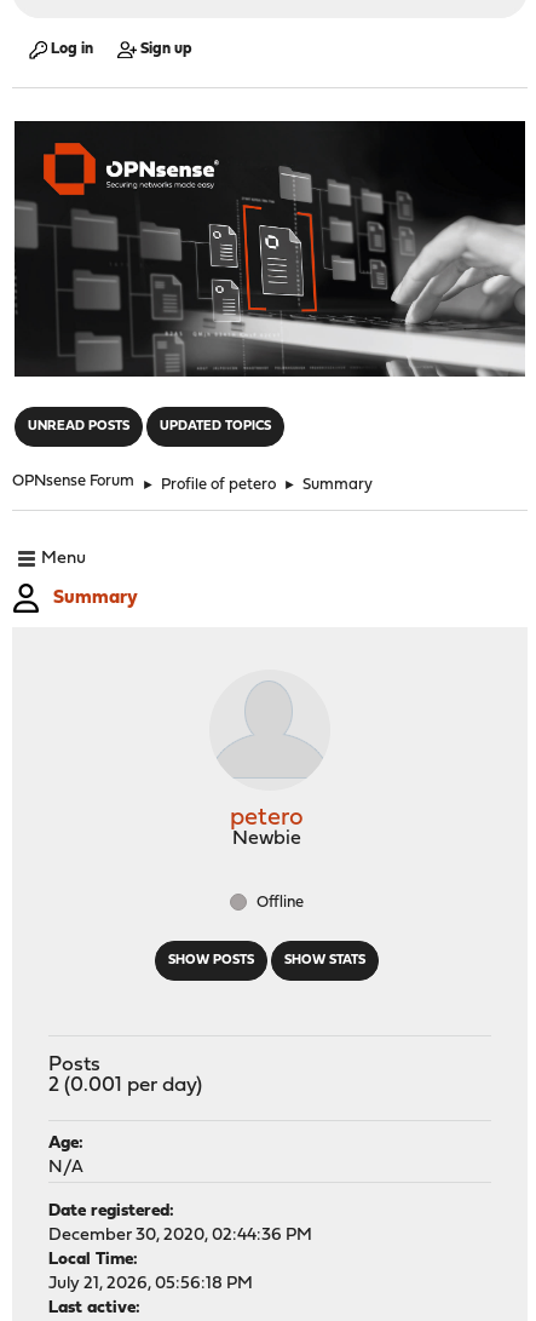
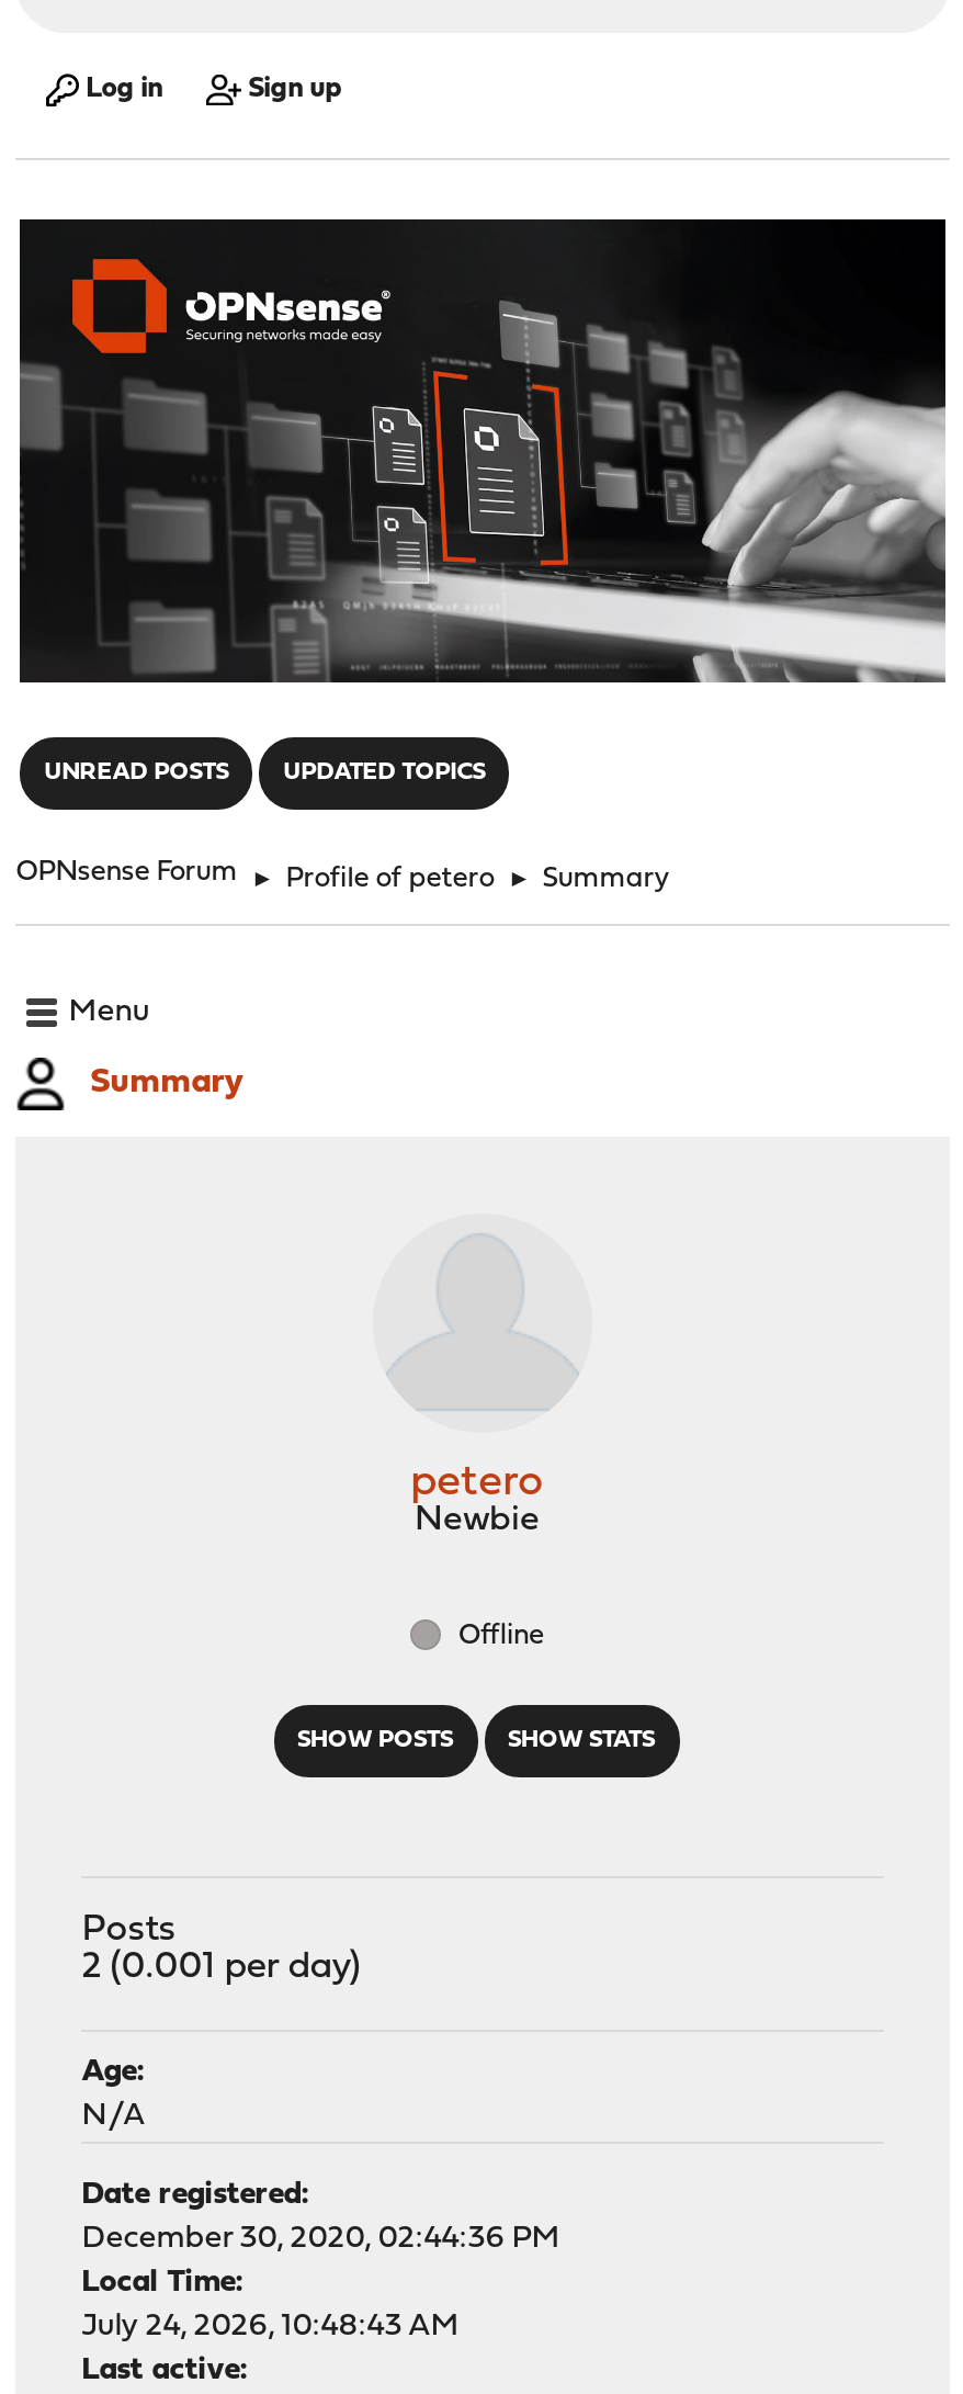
[49,1275,253,1293] July 21, 2026, 05:56:18 PM -> [82,2310,459,2343] July 24, 2026, 10:48:43 AM

